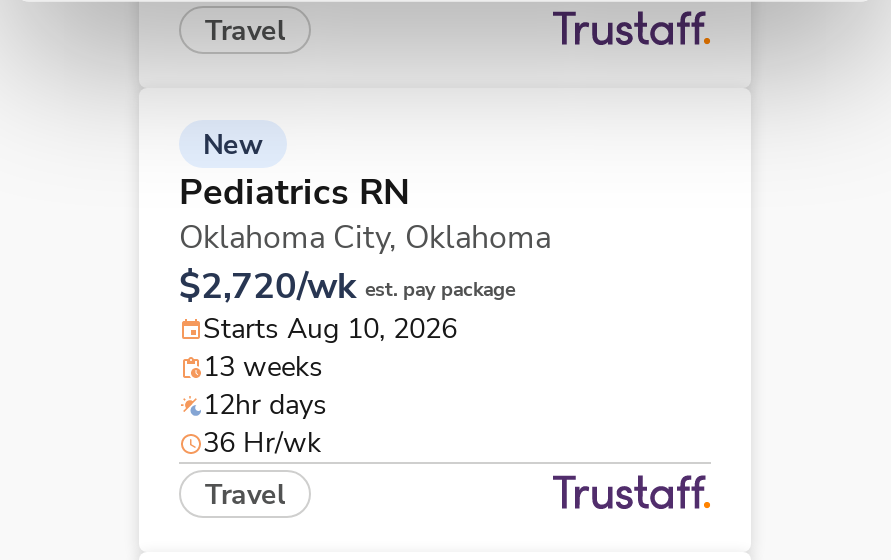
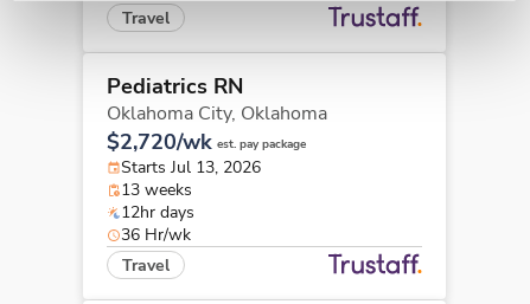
[203,126,263,164] New -> none
[203,310,457,348] Starts Aug 10, 2026 -> [121,156,261,179] Starts Jul 13, 2026

